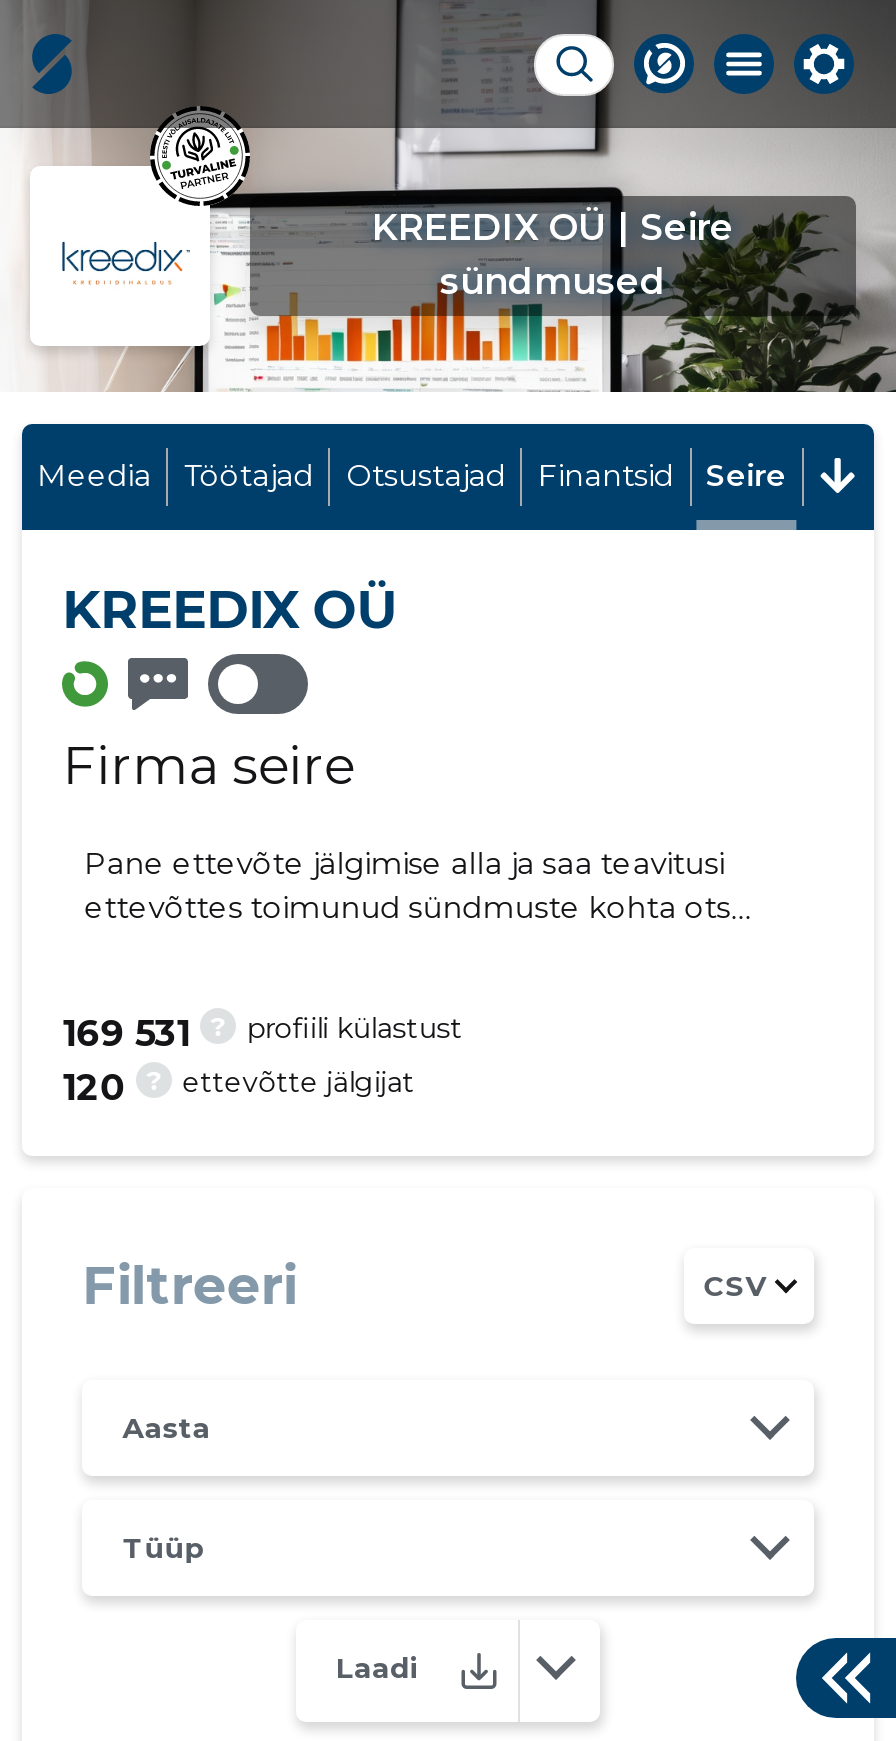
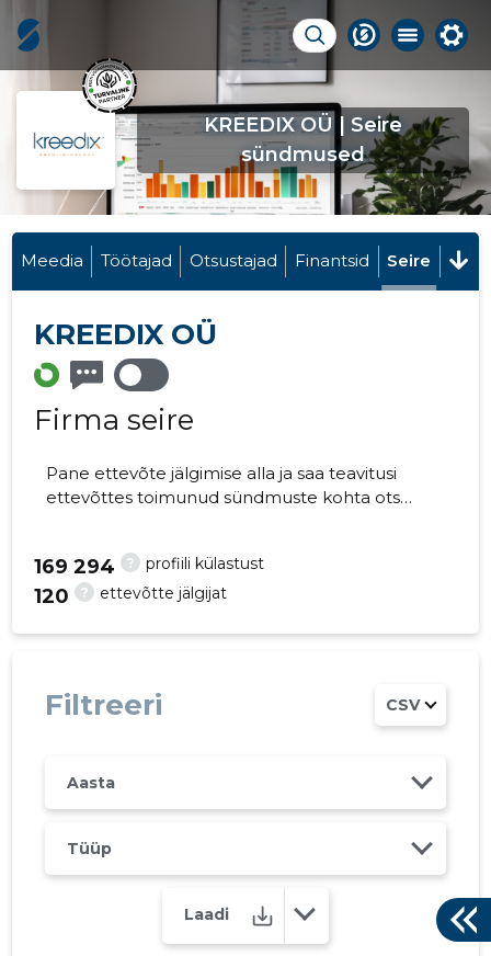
[62,1013,190,1057] 169 531 -> [34,555,115,579] 169 294

